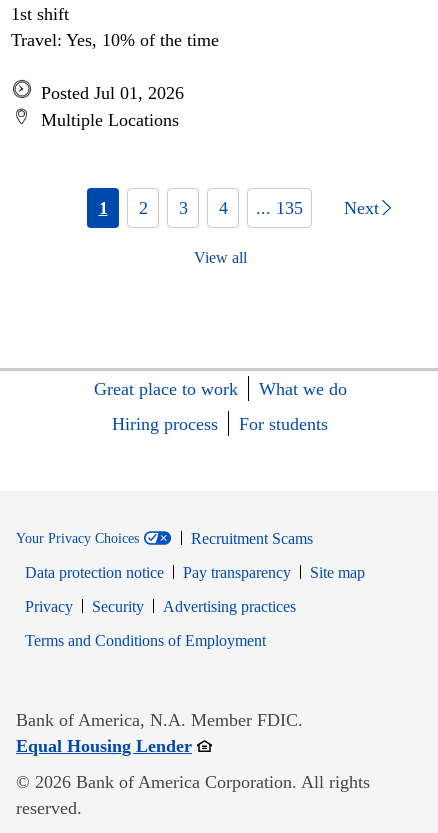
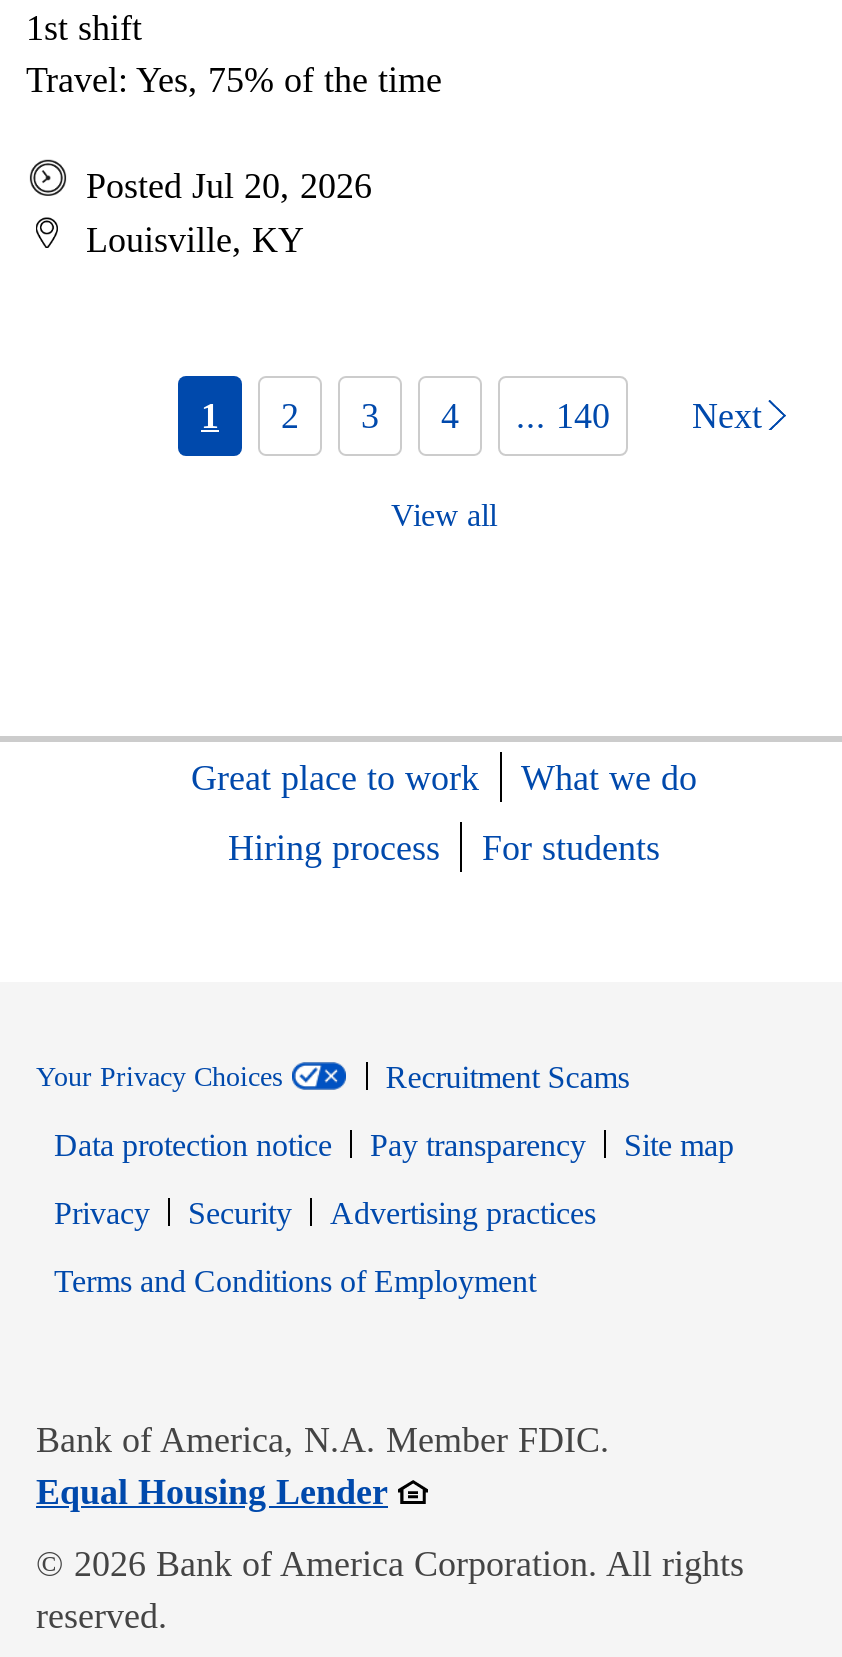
[11,30,219,50] Travel: Yes, 10% of the time -> [26,60,442,100] Travel: Yes, 75% of the time
[41,83,184,130] Posted Jul 01, 2026 | Multiple Locations -> [86,166,372,260] Posted Jul 20, 2026 | Louisville, KY
[98,197,303,217] 1 2 3 4 ... 135 -> [201,395,610,435] 1 2 3 4 ... 140

